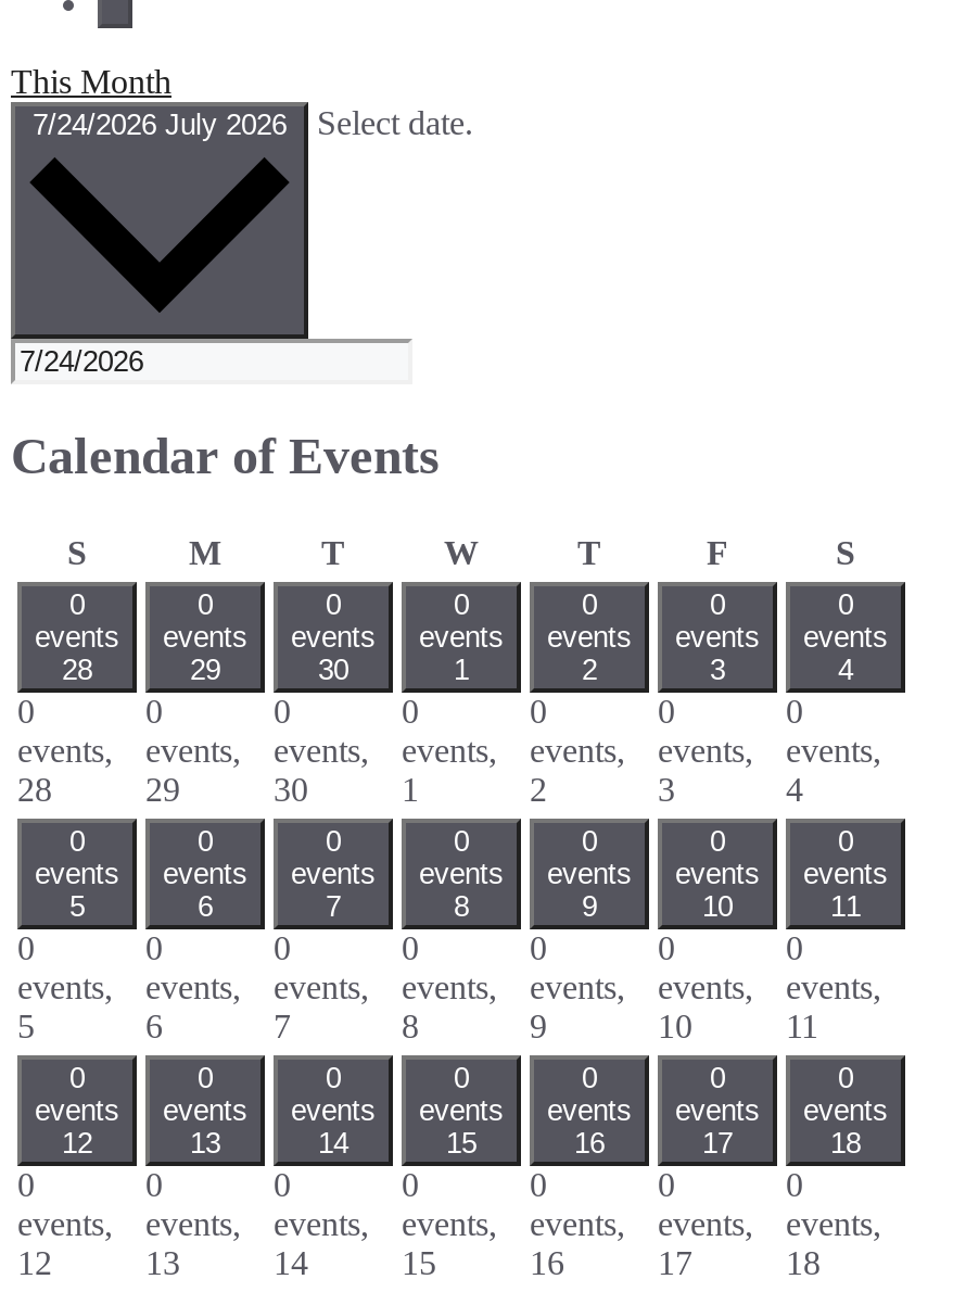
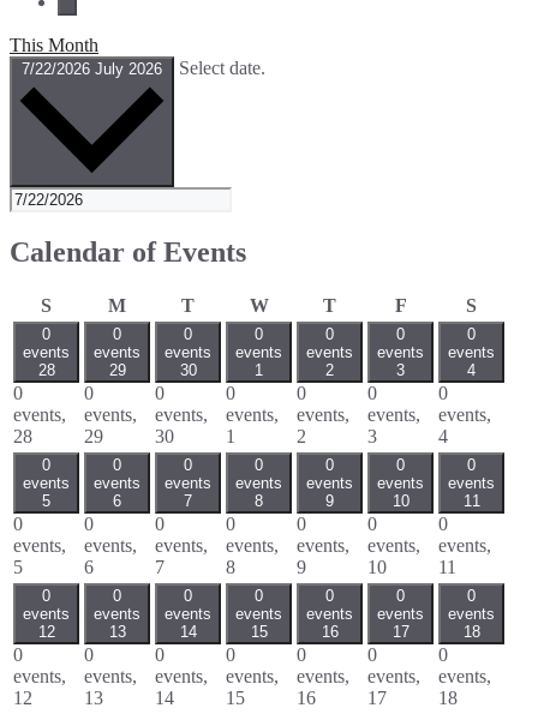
[33,104,473,141] 7/24/2026 July 2026 Select date. -> [22,58,265,78] 7/22/2026 July 2026 Select date.

